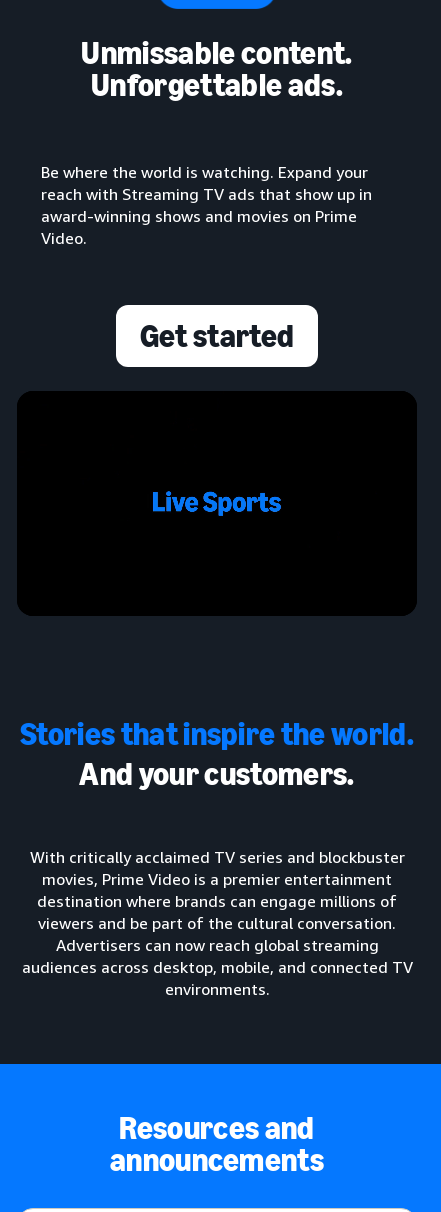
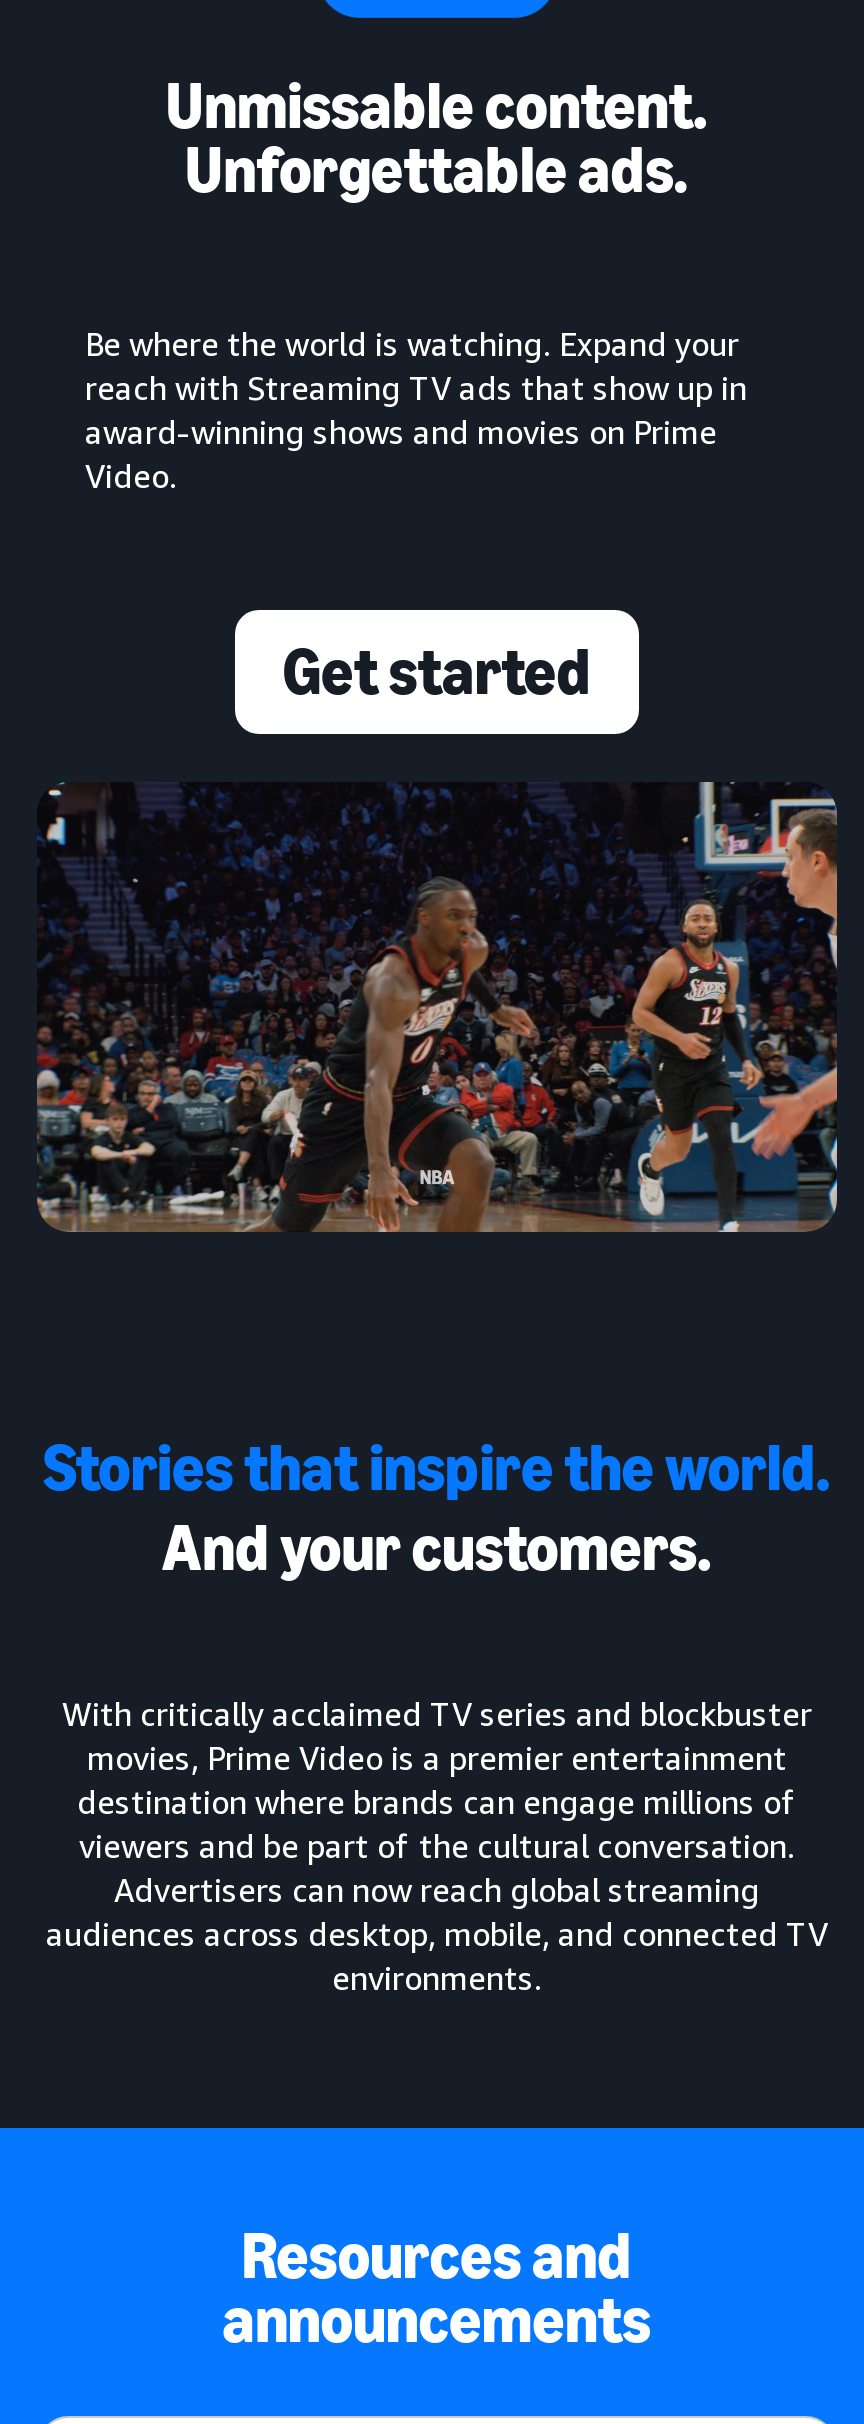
none -> [35,780,839,1234] [image]

